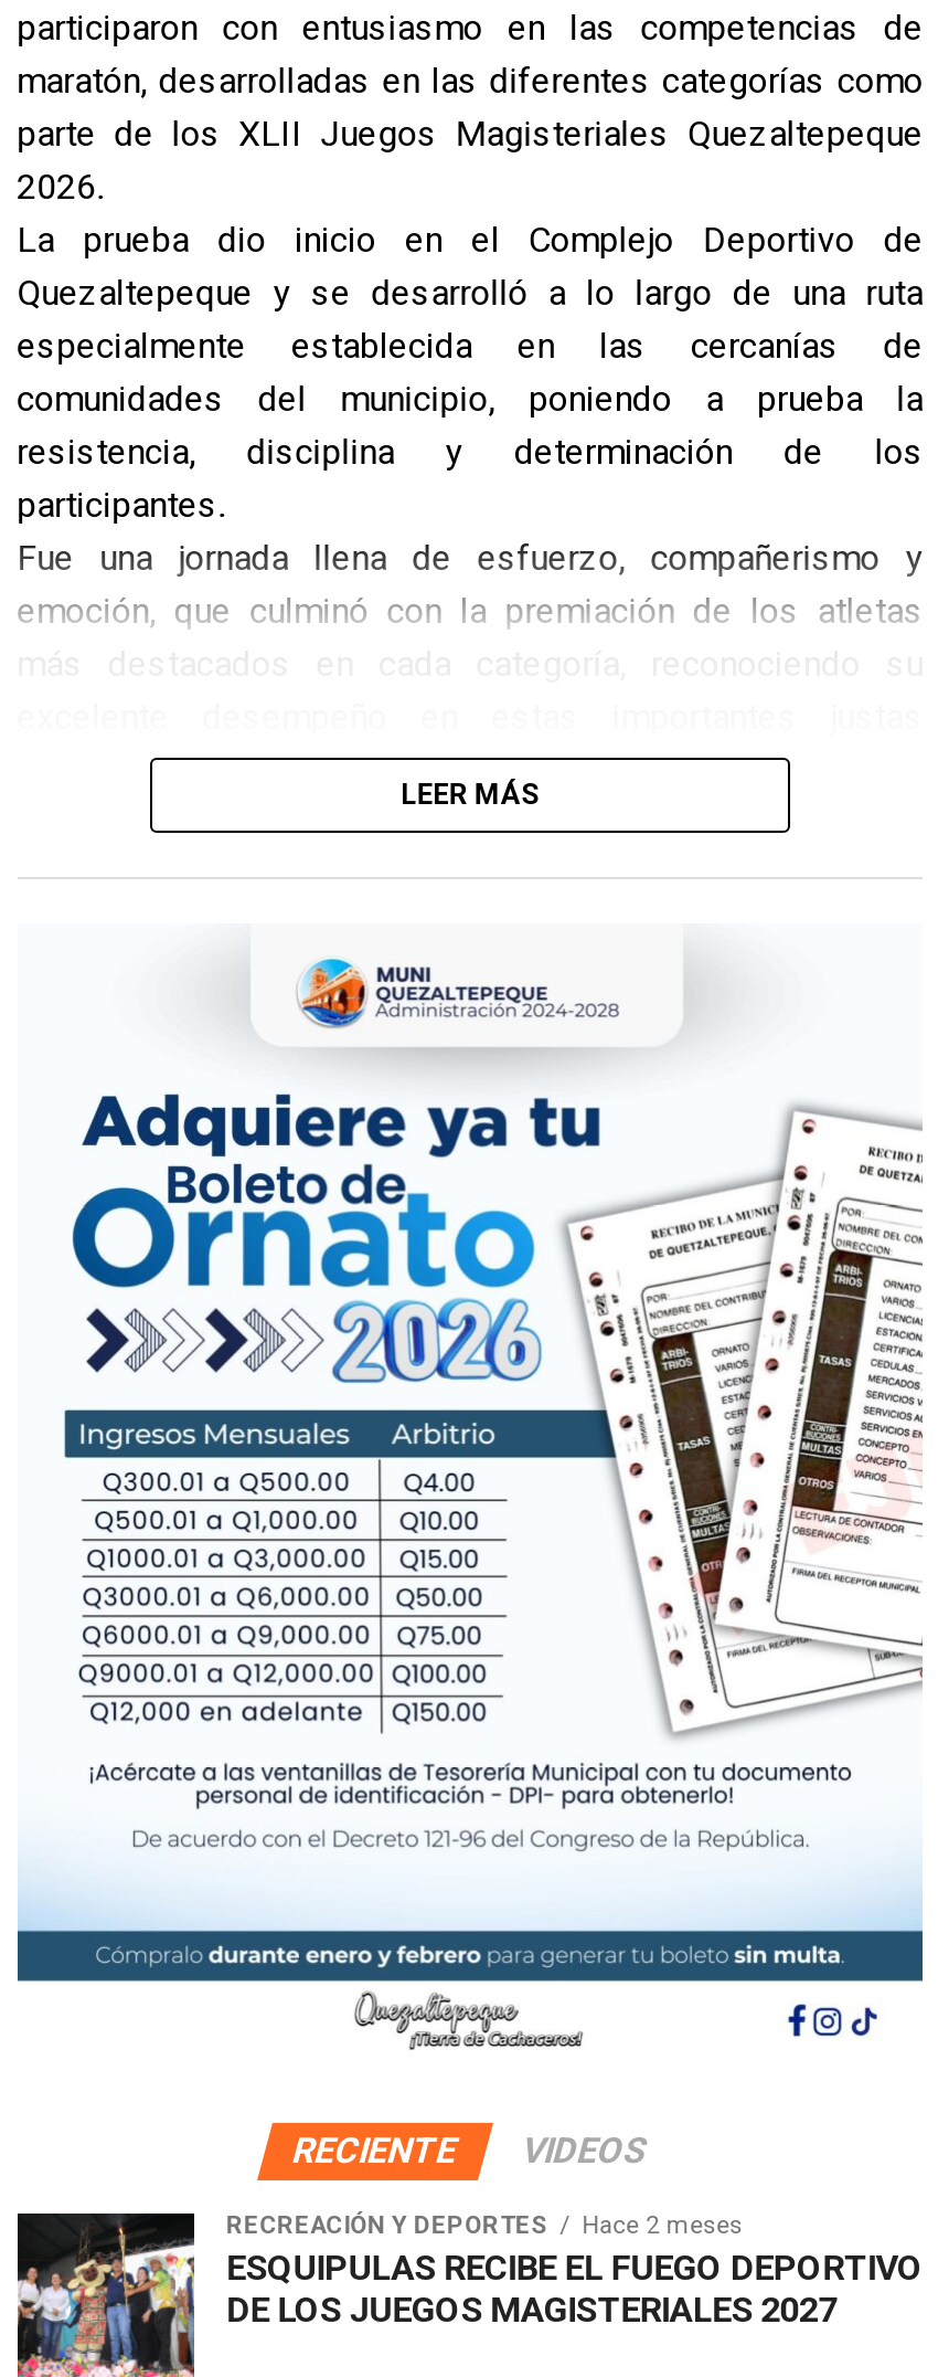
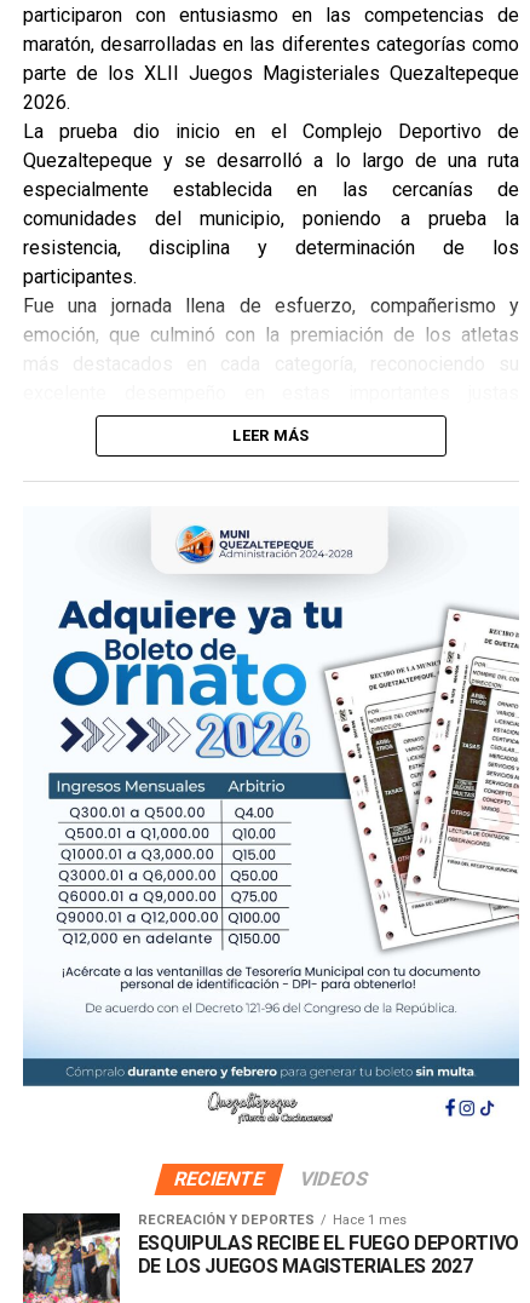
[227,2212,743,2240] RECREACIÓN Y DEPORTES Hace 2 meses -> [138,1212,406,1228] RECREACIÓN Y DEPORTES Hace 1 mes

